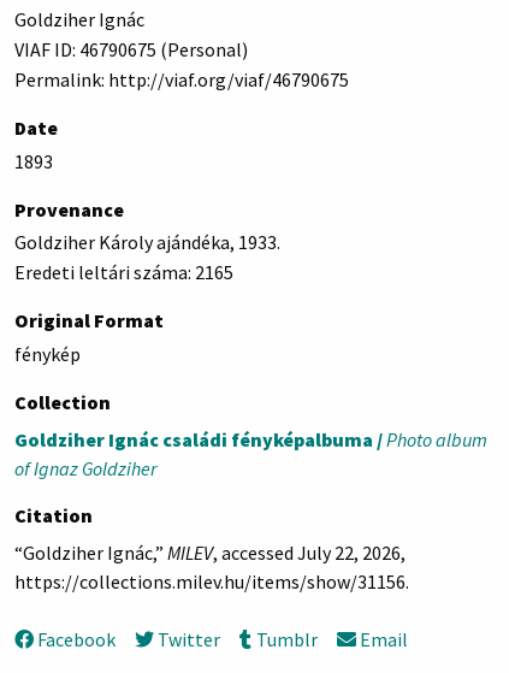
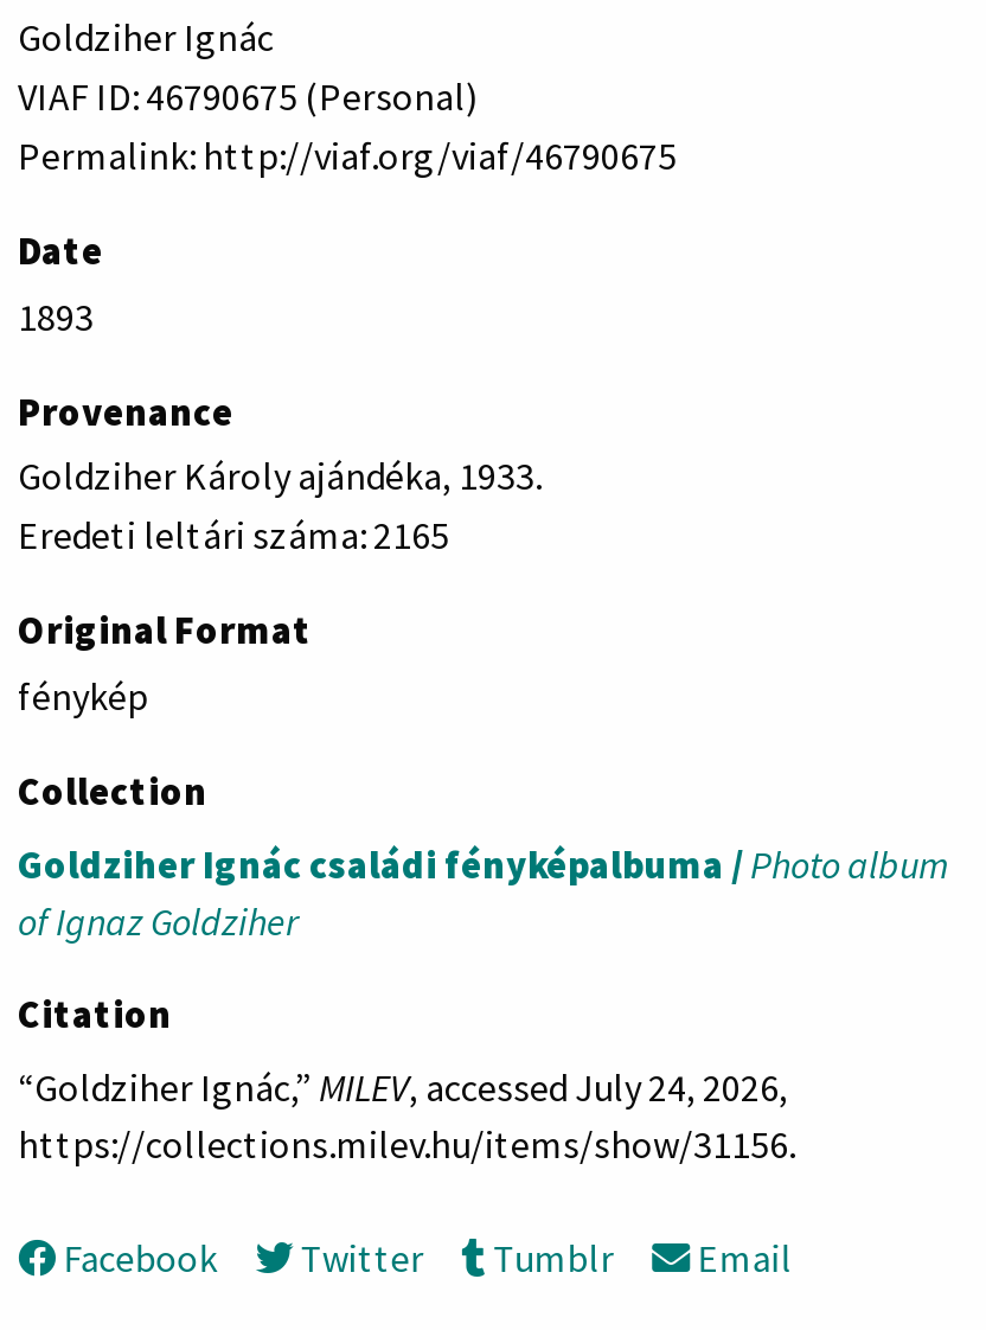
[14,541,406,565] “Goldziher Ignác,” MILEV, accessed July 22, 2026, -> [18,1064,788,1111] “Goldziher Ignác,” MILEV, accessed July 24, 2026,

